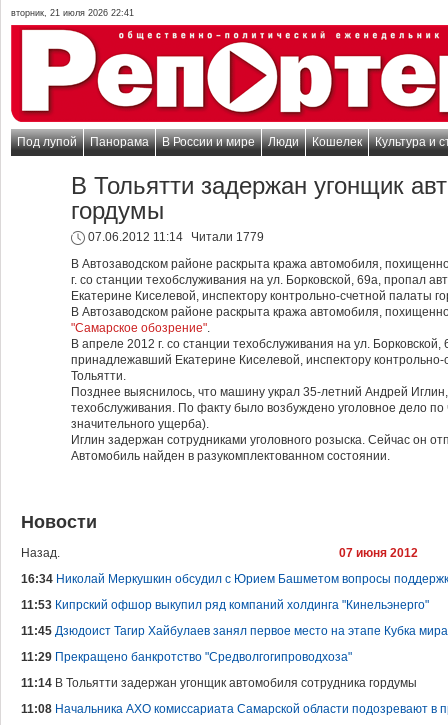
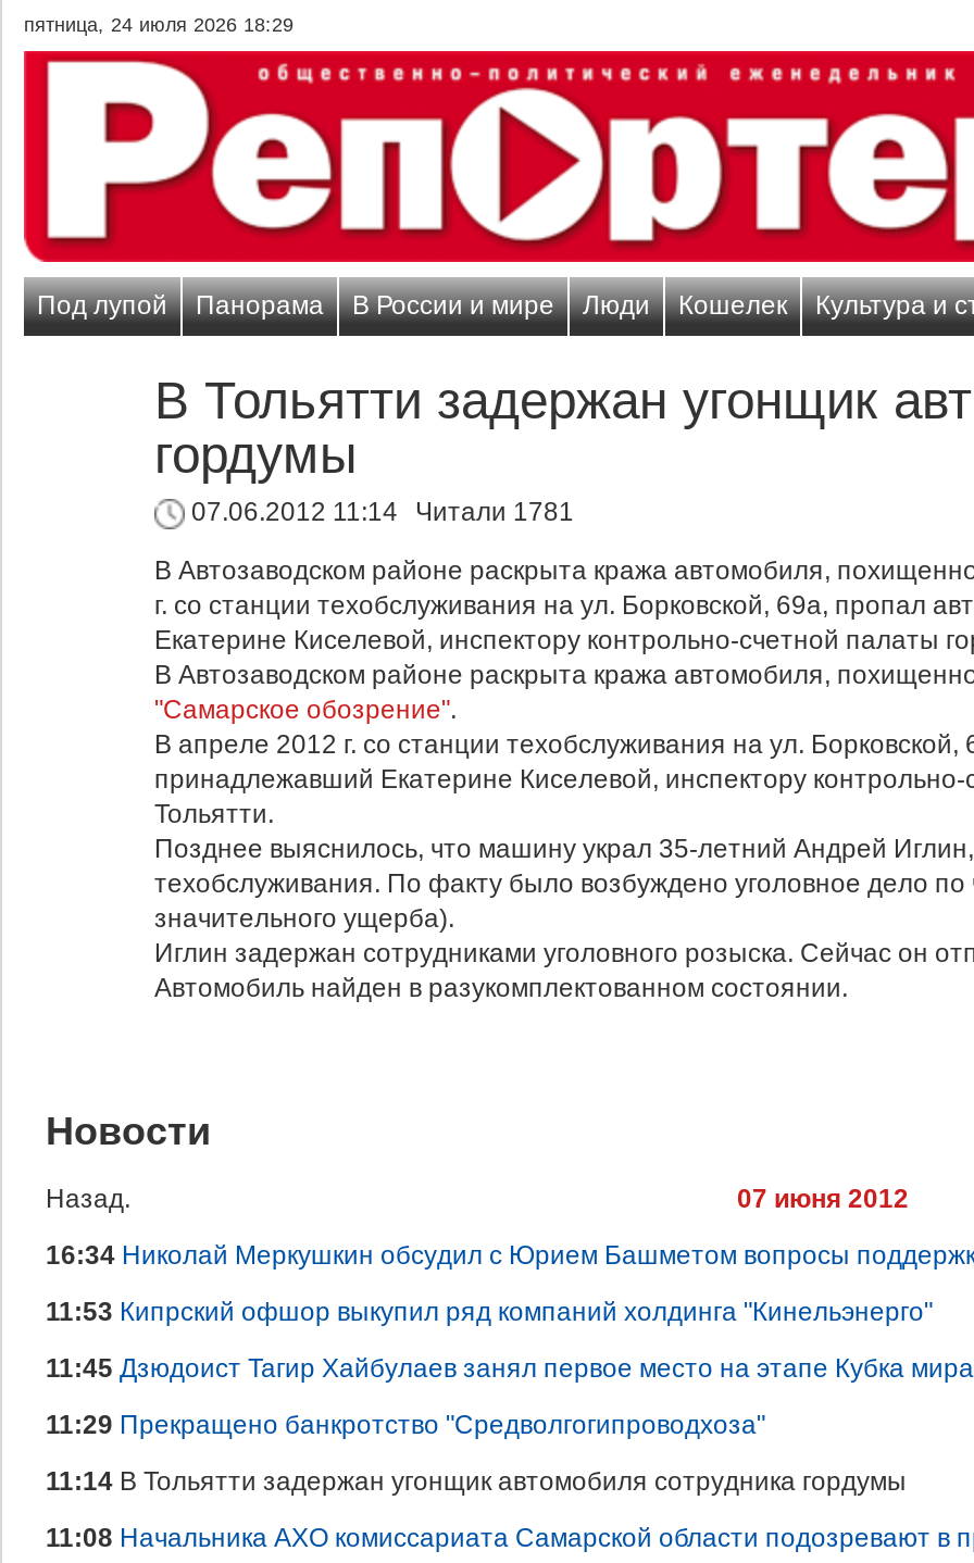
[11,8,134,18] вторник, 21 июля 2026 22:41 -> [24,14,294,36] пятница, 24 июля 2026 18:29
[85,230,264,244] 07.06.2012 11:14 Читали 1779 -> [185,497,574,527] 07.06.2012 11:14 Читали 1781

